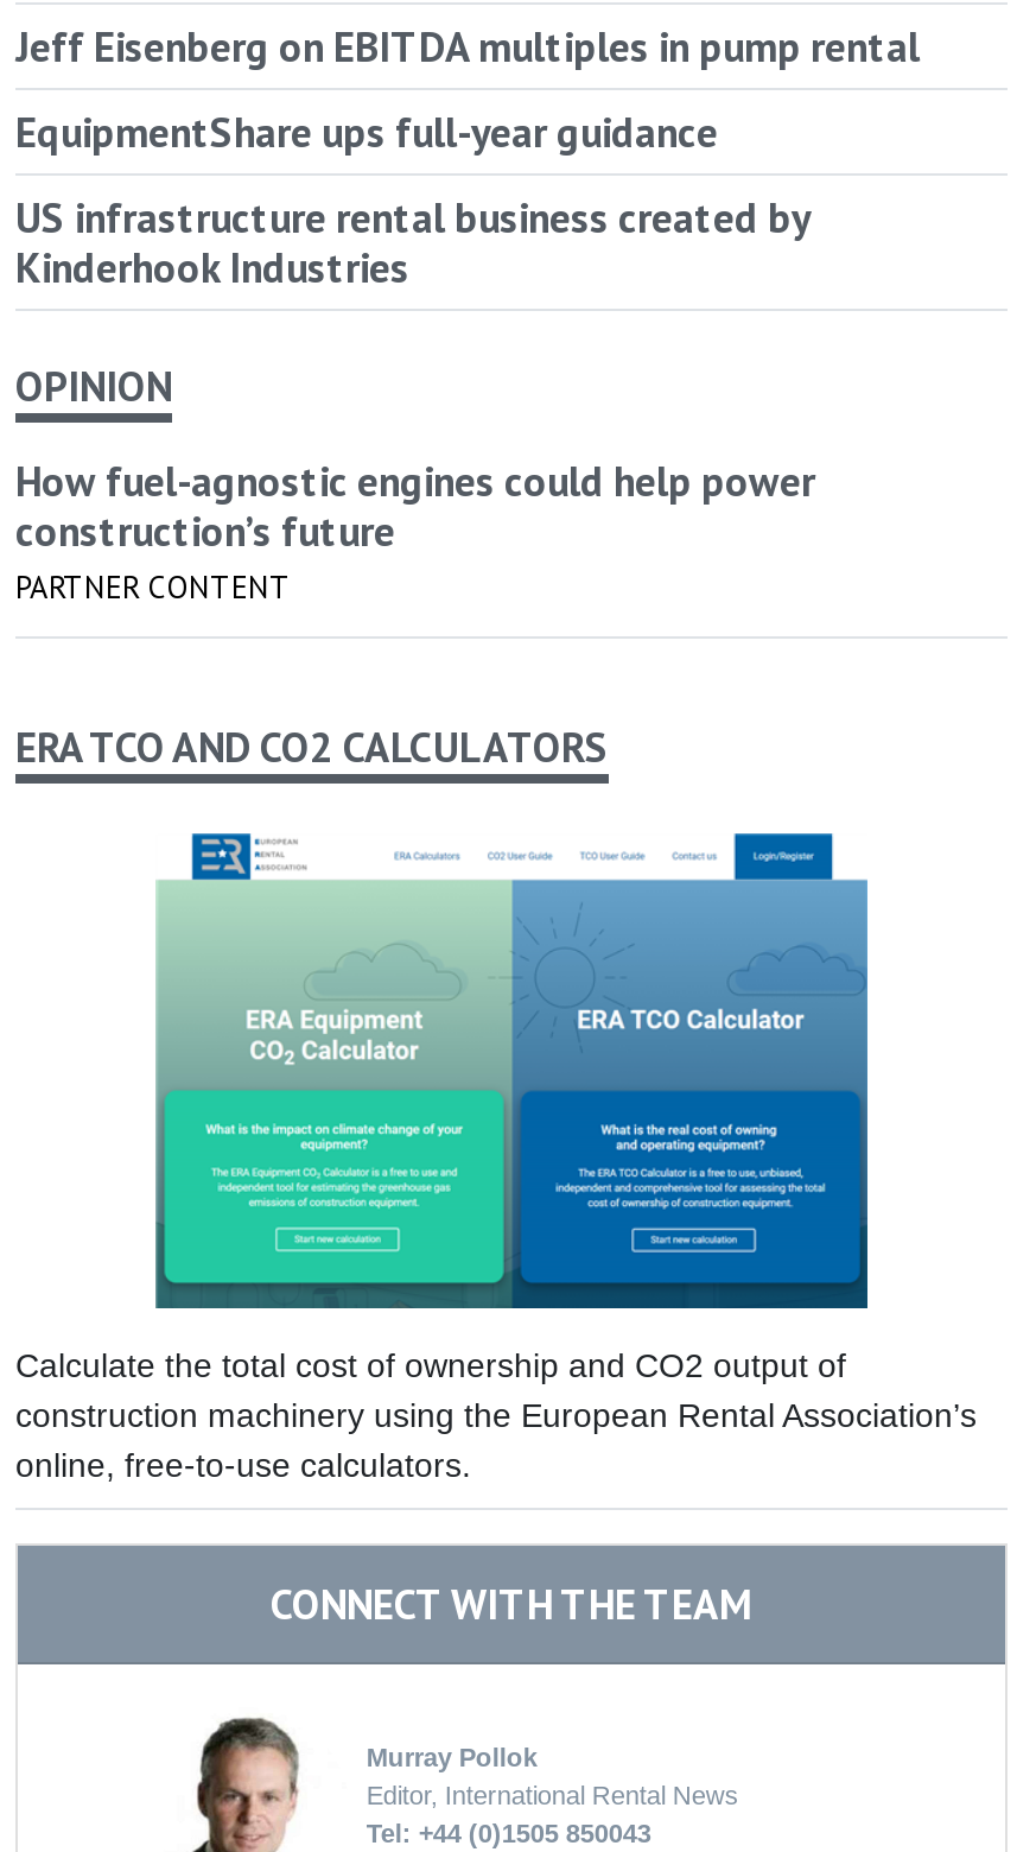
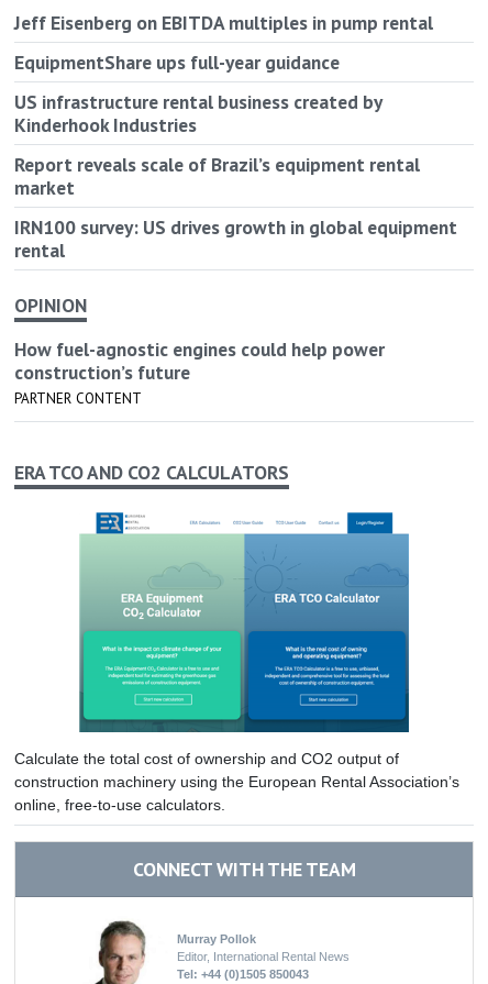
none -> [14,152,457,263] Report reveals scale of Brazil’s equipment rental | market | IRN100 survey: US drives growth in global equipment | rental

